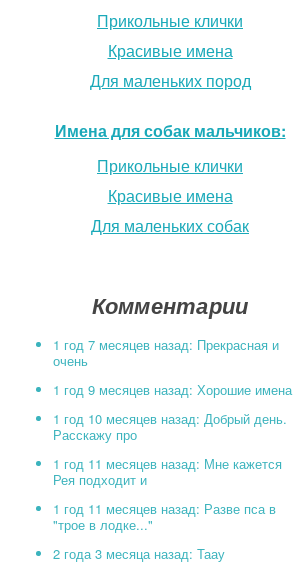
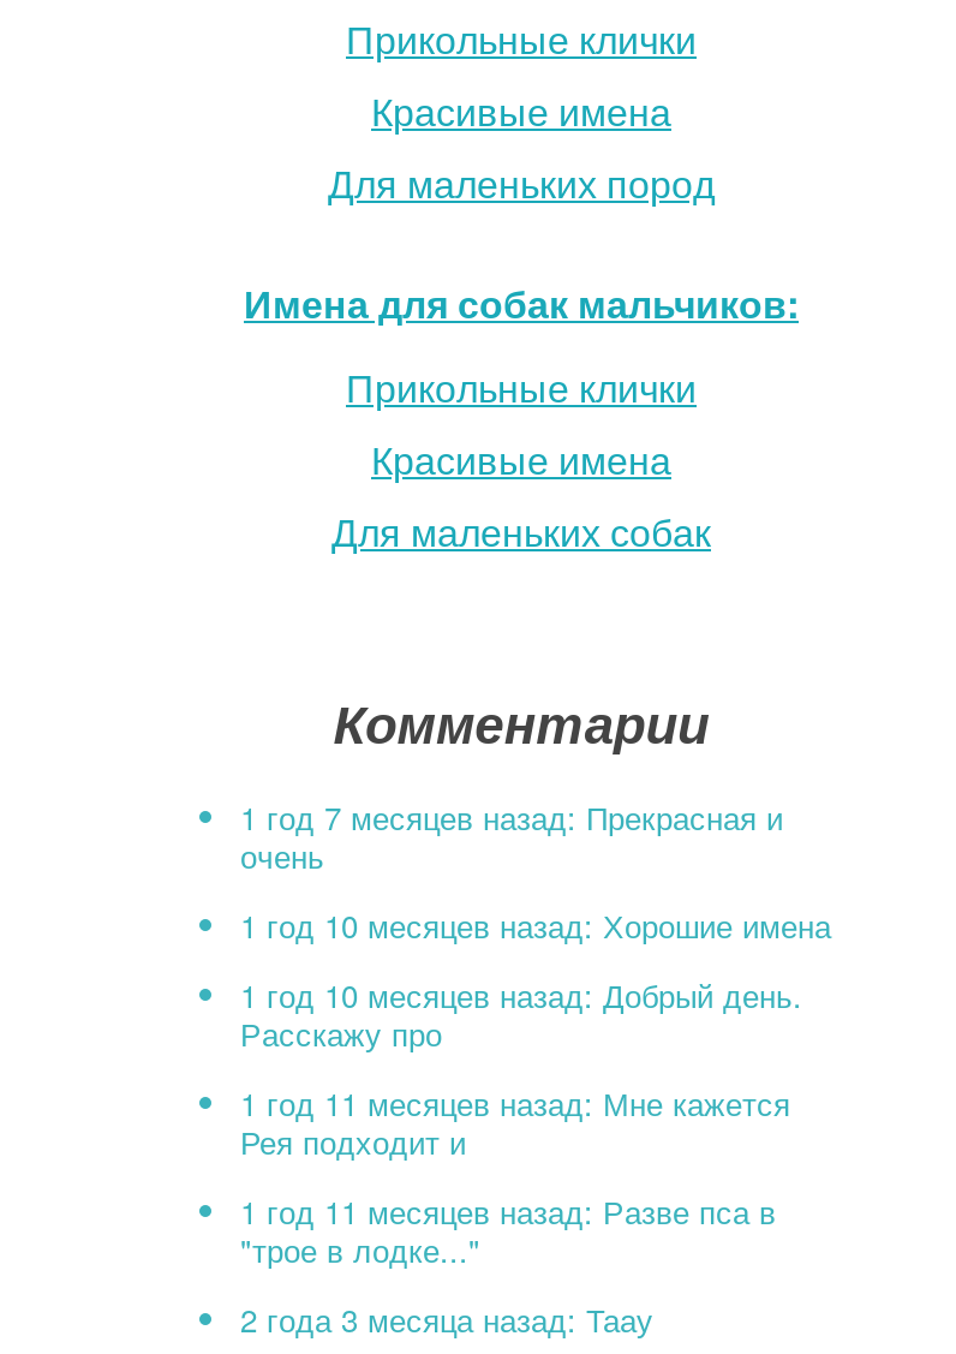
[53,380,292,399] 1 год 9 месяцев назад: Хорошие имена -> [240,902,831,948] 1 год 10 месяцев назад: Хорошие имена

